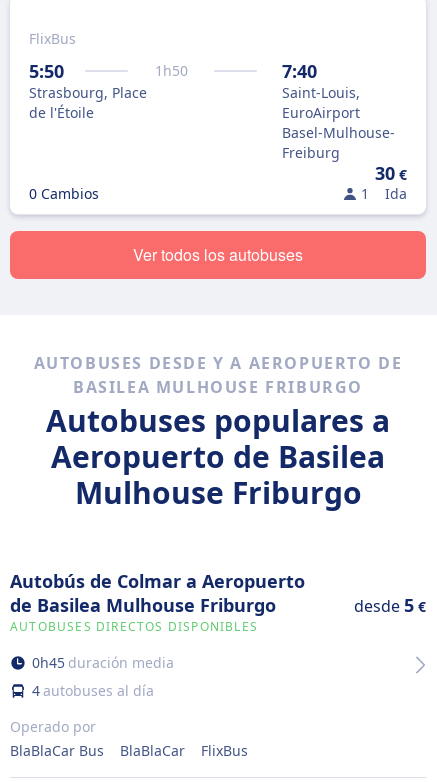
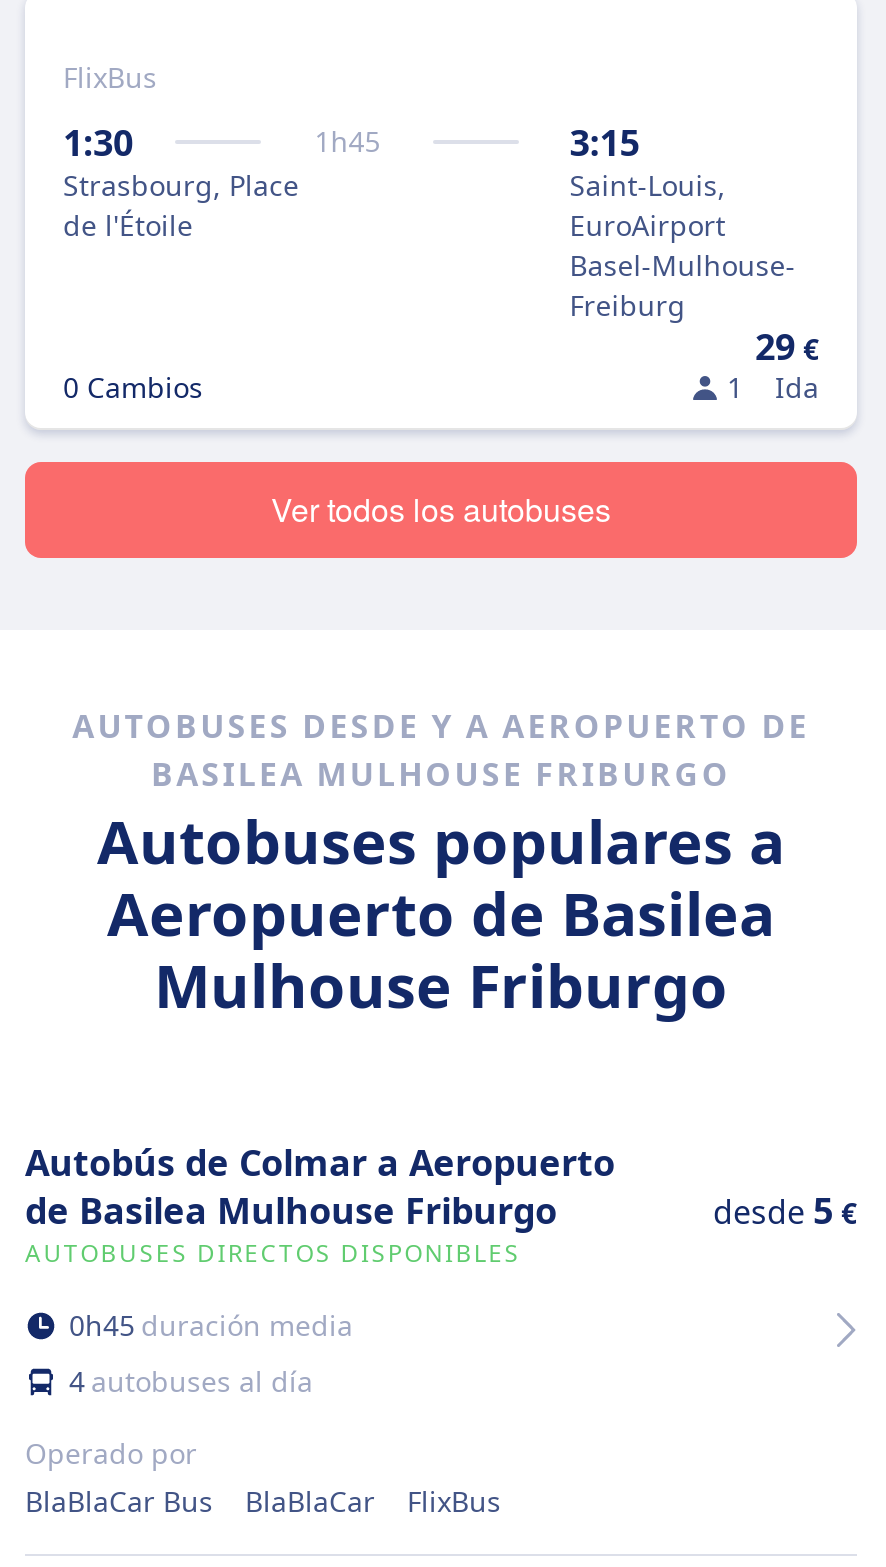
[29,59,64,83] 5:50 -> [63,118,133,166] 1:30
[155,61,188,80] 1 h50 -> [314,122,380,160] 1 h45
[282,59,317,83] 7:40 -> [570,118,640,166] 3:15
[375,161,407,185] 30 € -> [755,322,819,370] 29 €

